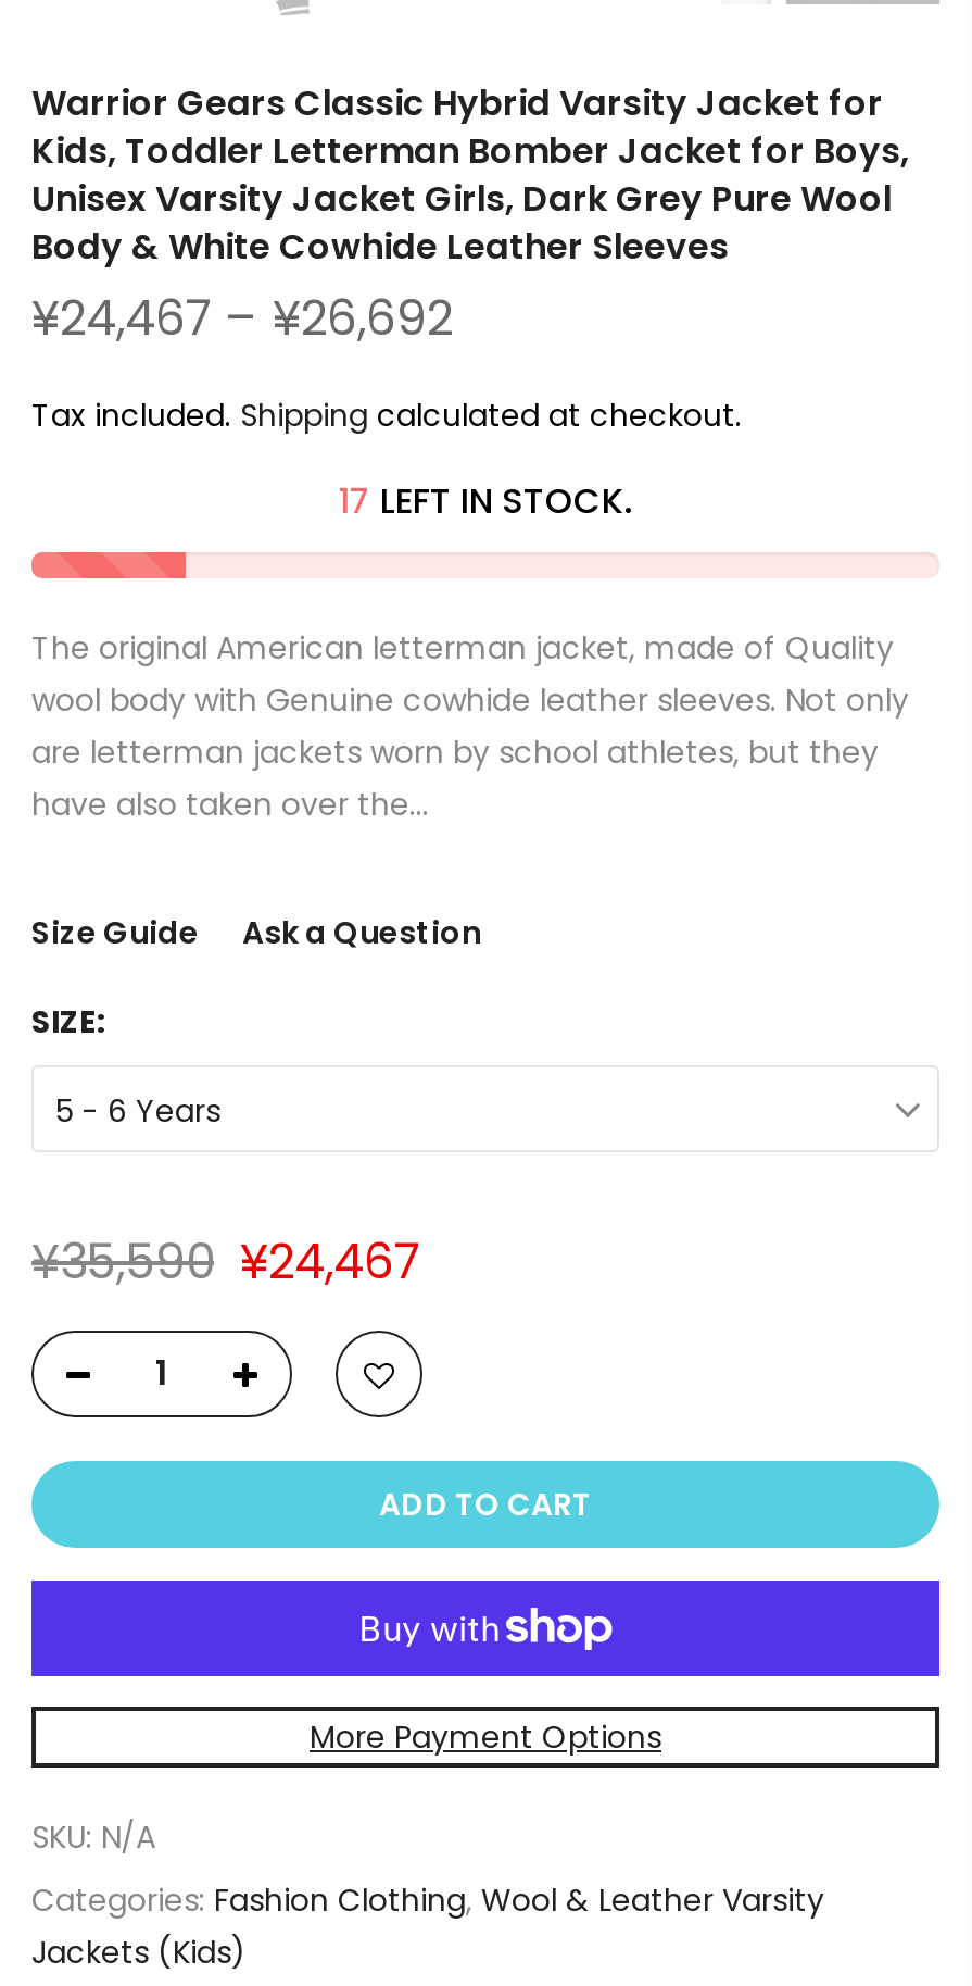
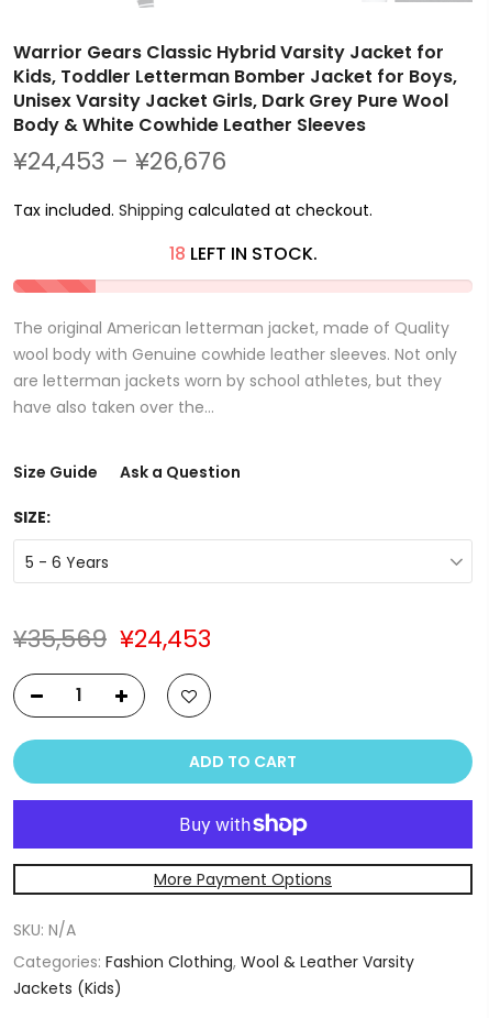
[31,284,453,352] ¥24,467 – ¥26,692 -> [13,144,226,178] ¥24,453 – ¥26,676
[339,476,632,526] 17 LEFT IN STOCK. -> [169,241,317,266] 18 LEFT IN STOCK.
[31,1228,420,1295] ¥35,590 ¥24,467 -> [13,622,211,656] ¥35,569 ¥24,453

